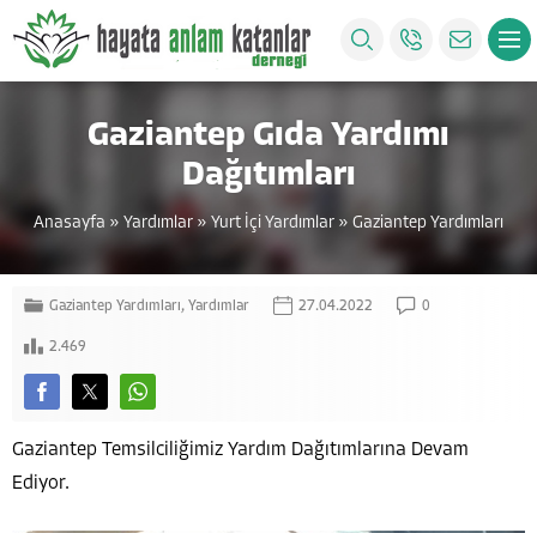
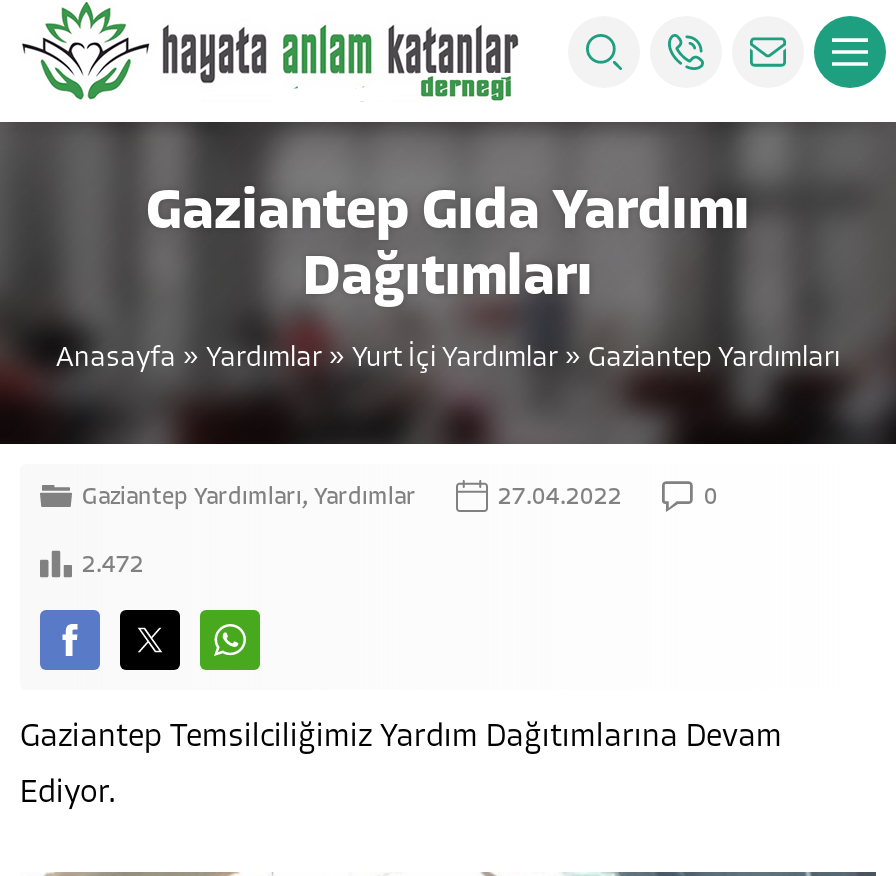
[49,340,86,355] 2.469 -> [82,554,144,578] 2.472

